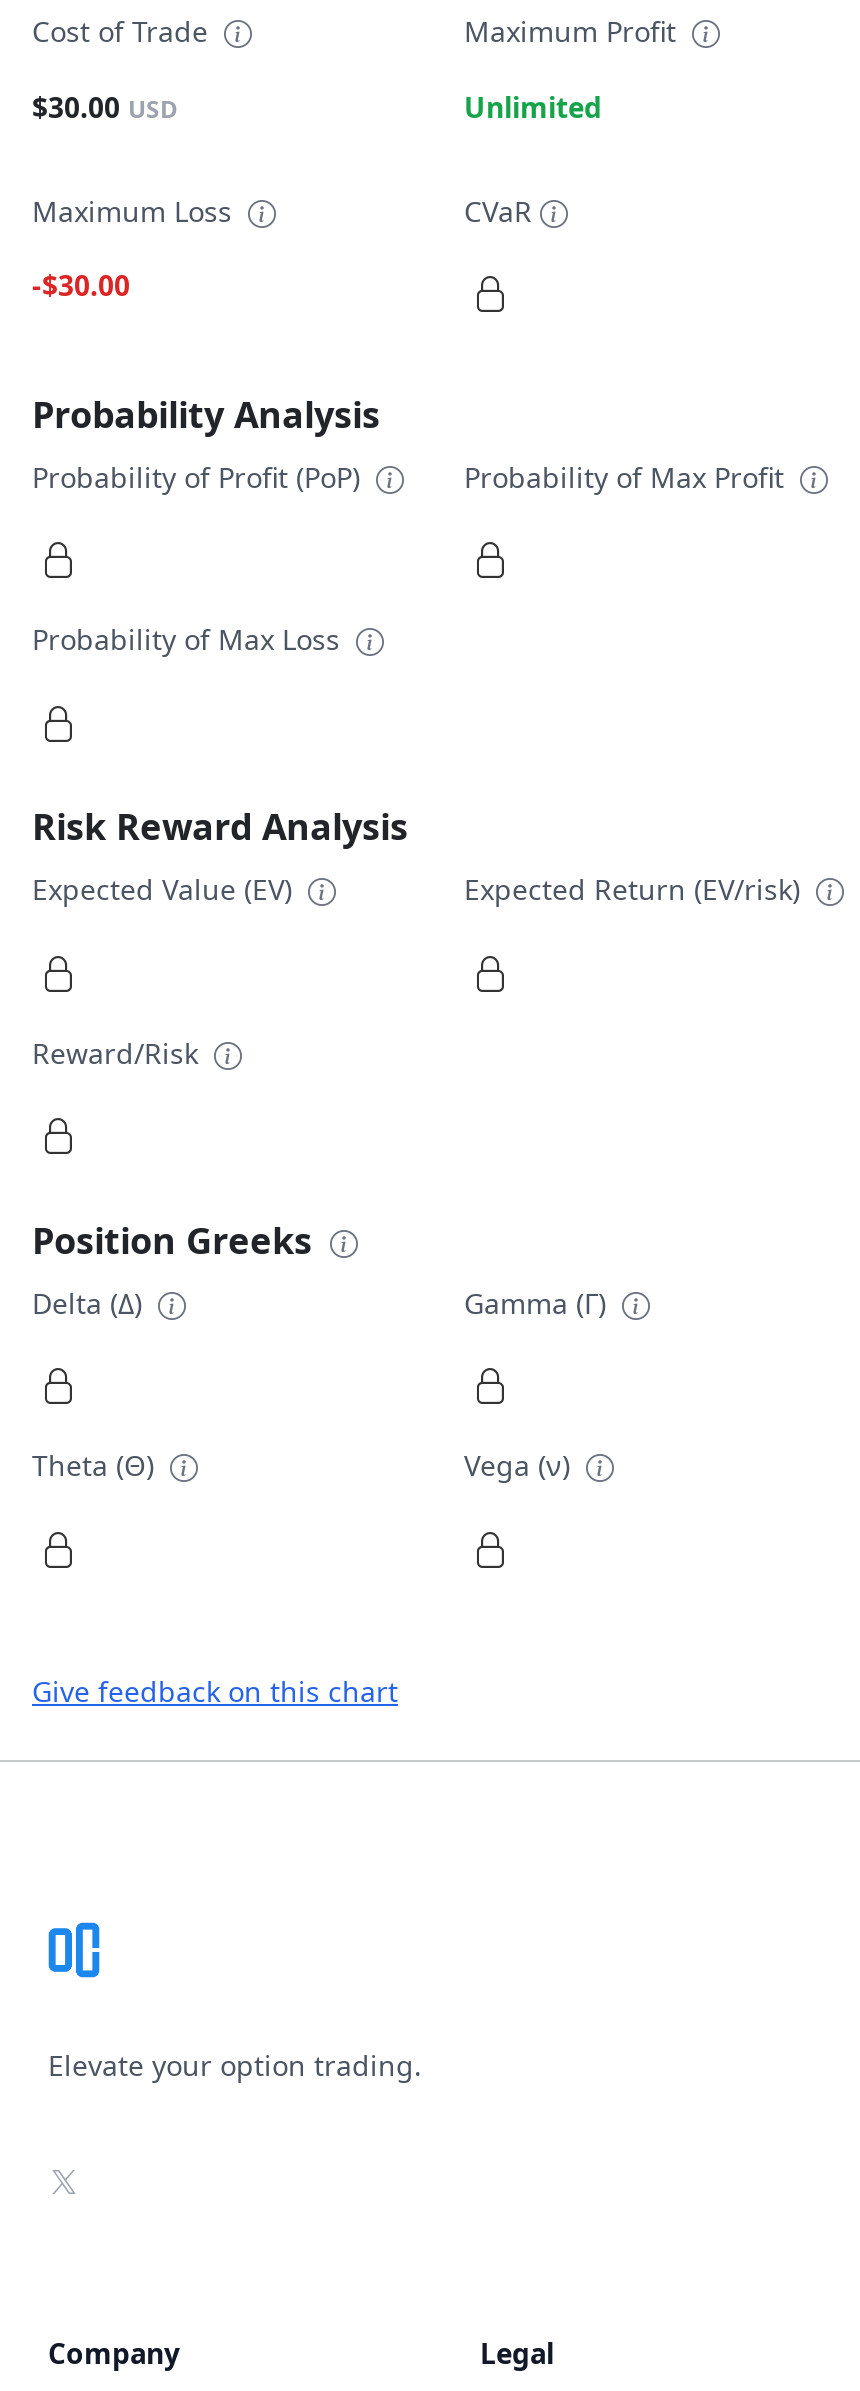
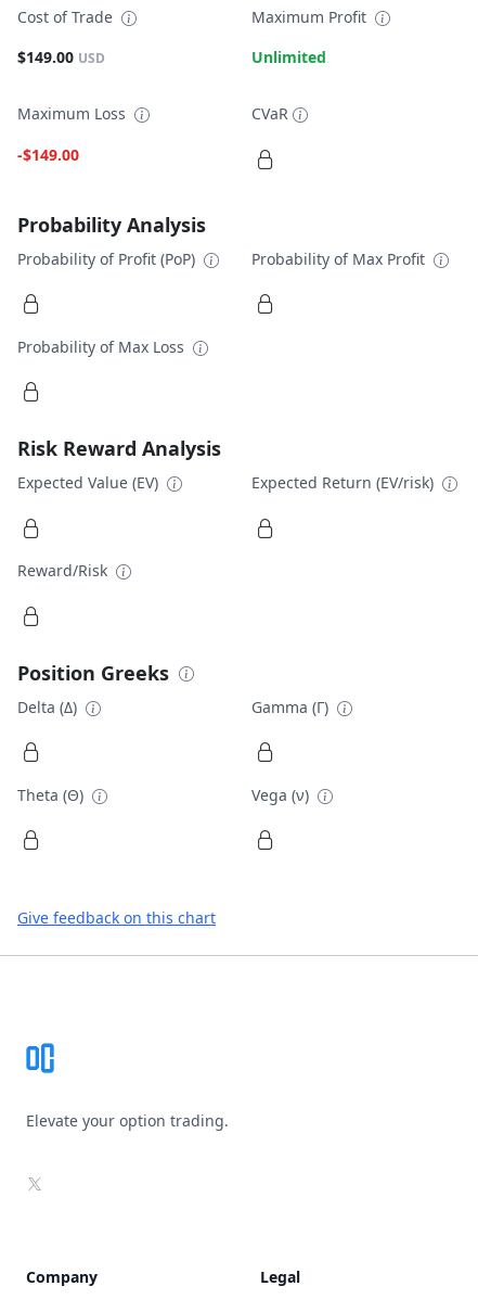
[32,87,178,125] $30.00 USD -> [17,47,105,68] $149.00 USD
[32,265,130,303] -$30.00 -> [17,144,79,164] -$149.00

